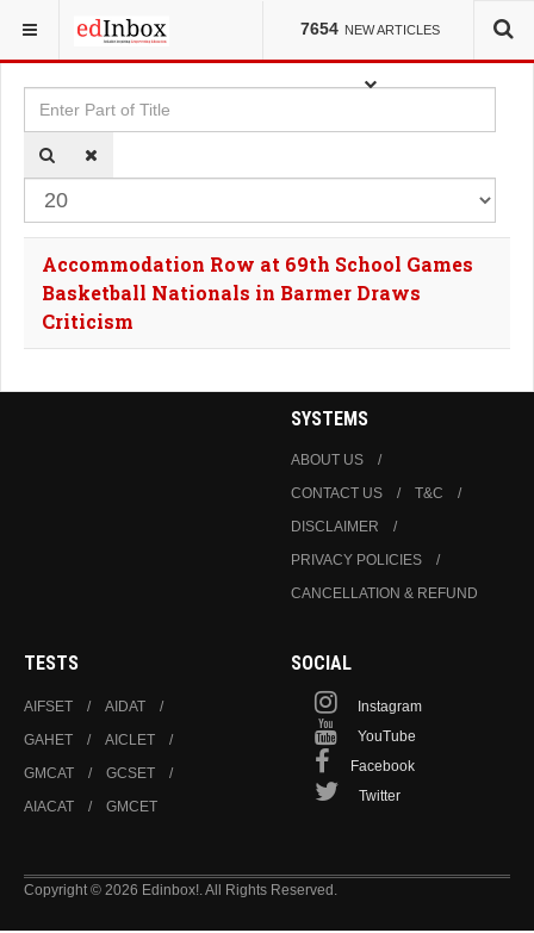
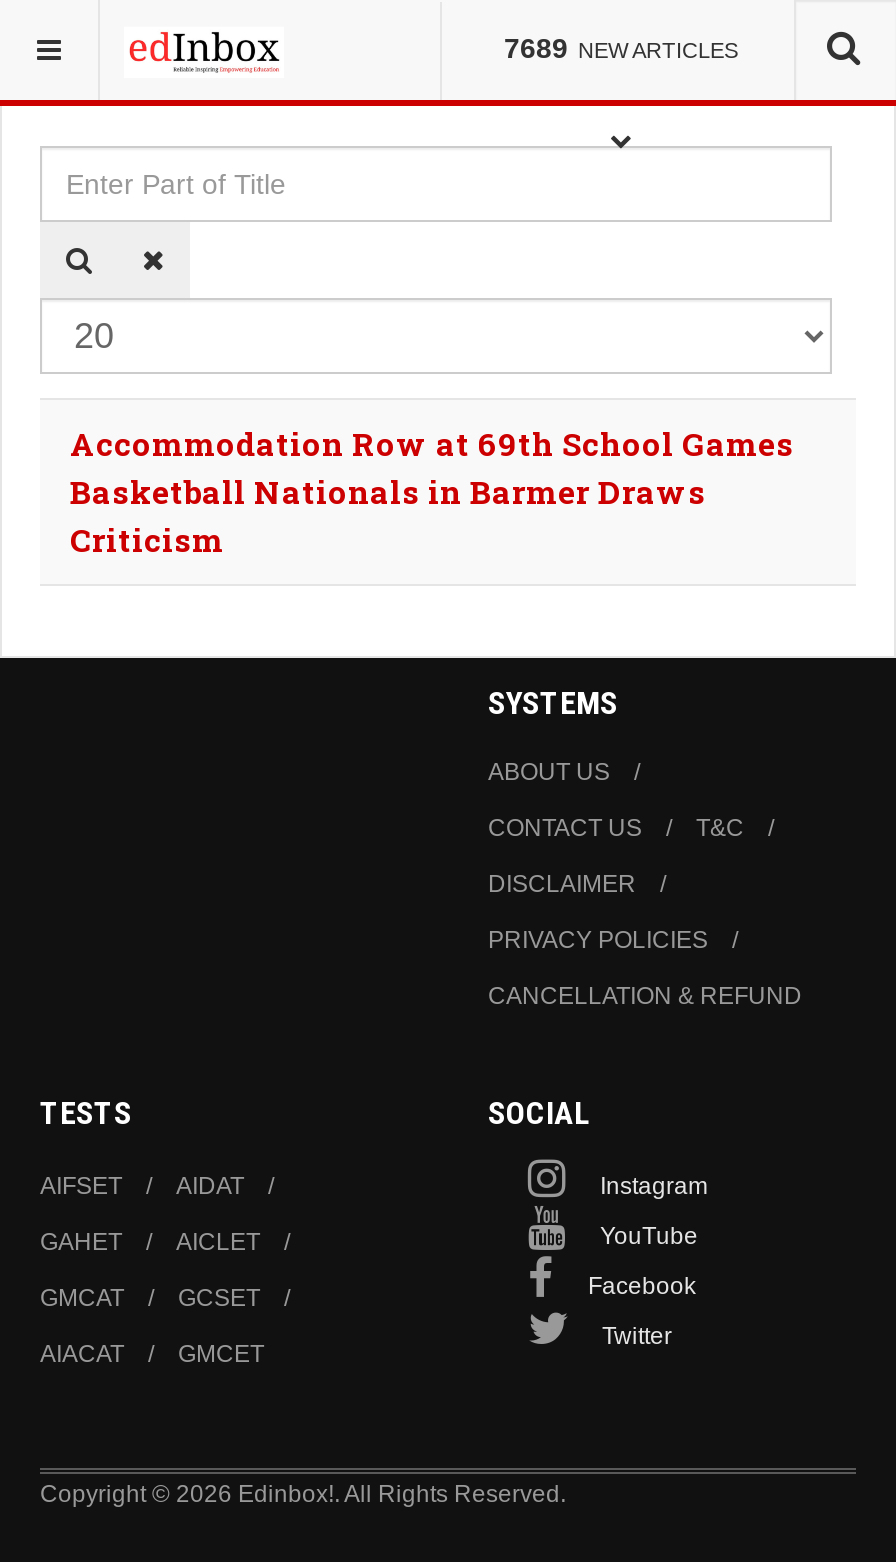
[300,19,440,38] 7654 NEW ARTICLES -> [504,32,738,64] 7689 NEW ARTICLES

